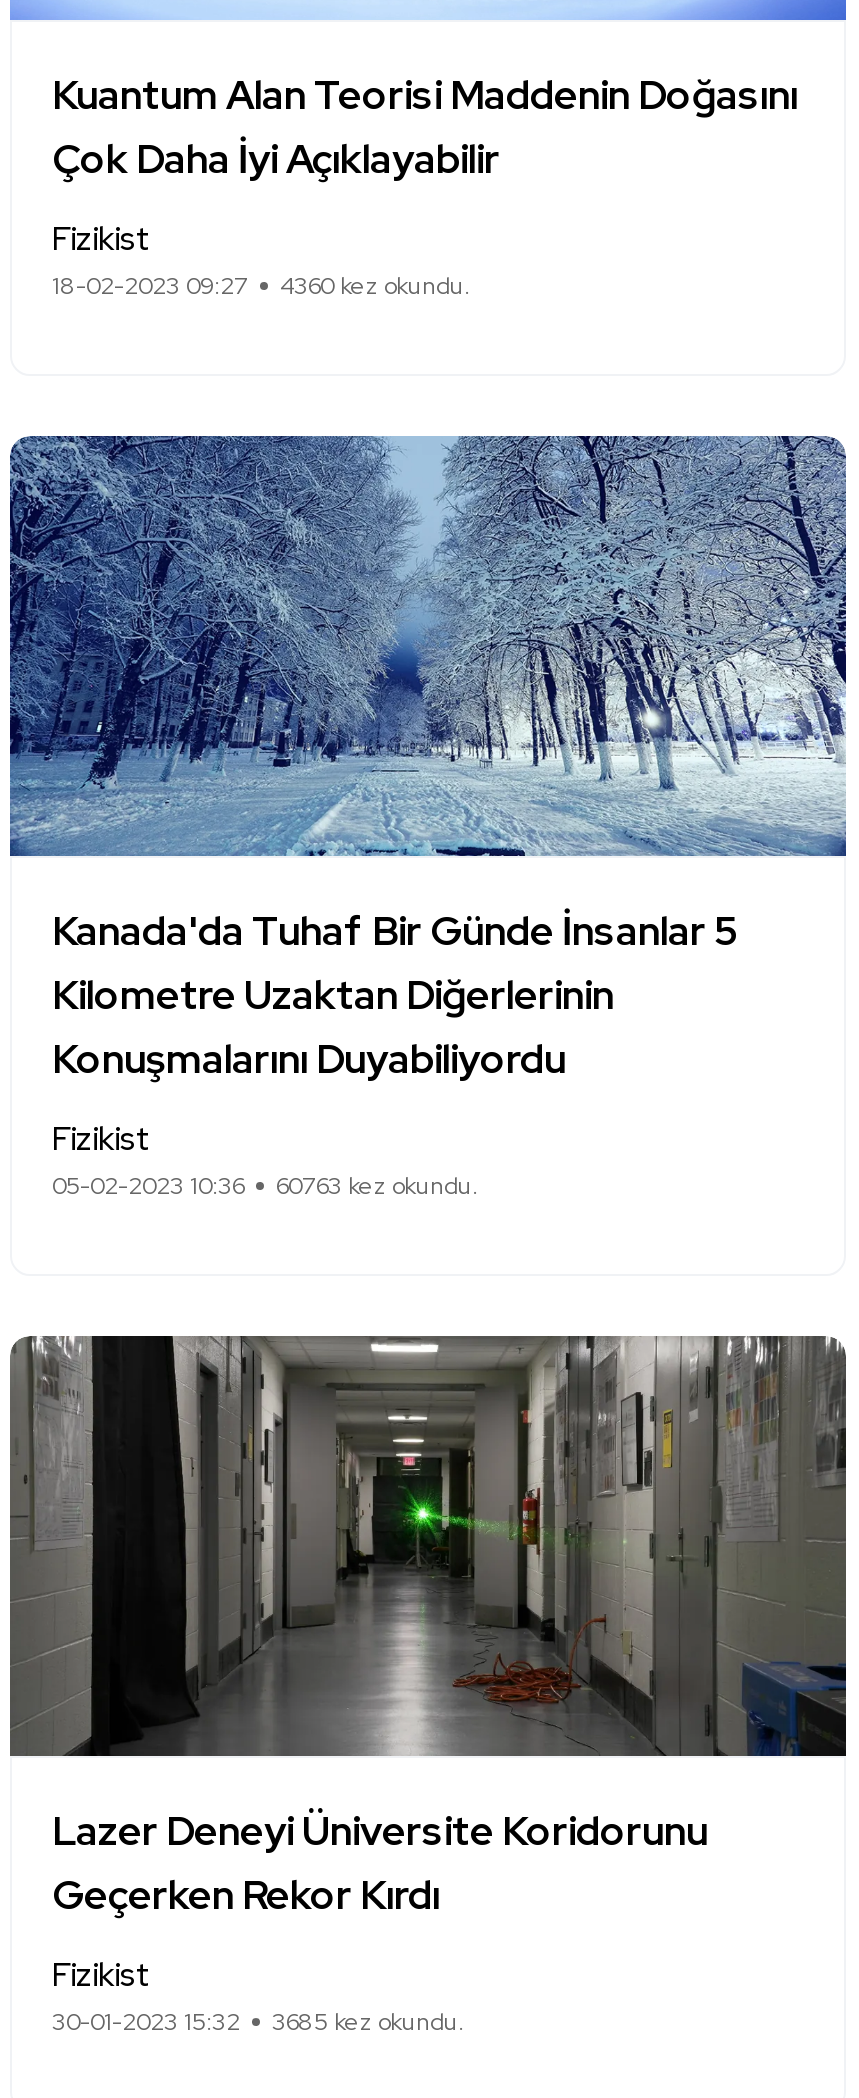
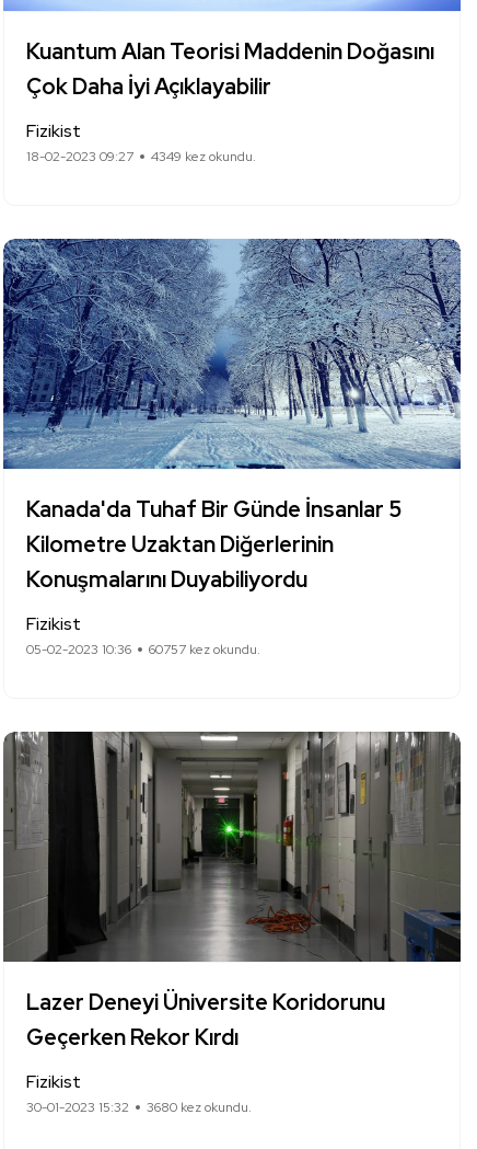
[52,270,470,302] 18-02-2023 09:27 4360 kez okundu. -> [26,148,256,165] 18-02-2023 09:27 4349 kez okundu.
[52,1170,478,1202] 05-02-2023 10:36 60763 kez okundu. -> [26,641,260,658] 05-02-2023 10:36 60757 kez okundu.
[52,2006,464,2038] 30-01-2023 15:32 3685 kez okundu. -> [26,1099,252,1116] 30-01-2023 15:32 3680 kez okundu.

